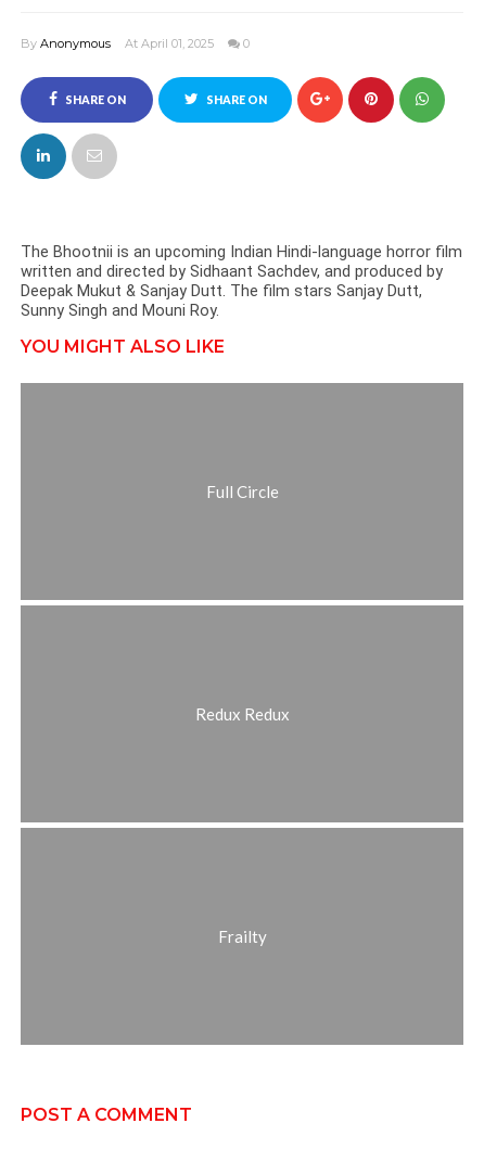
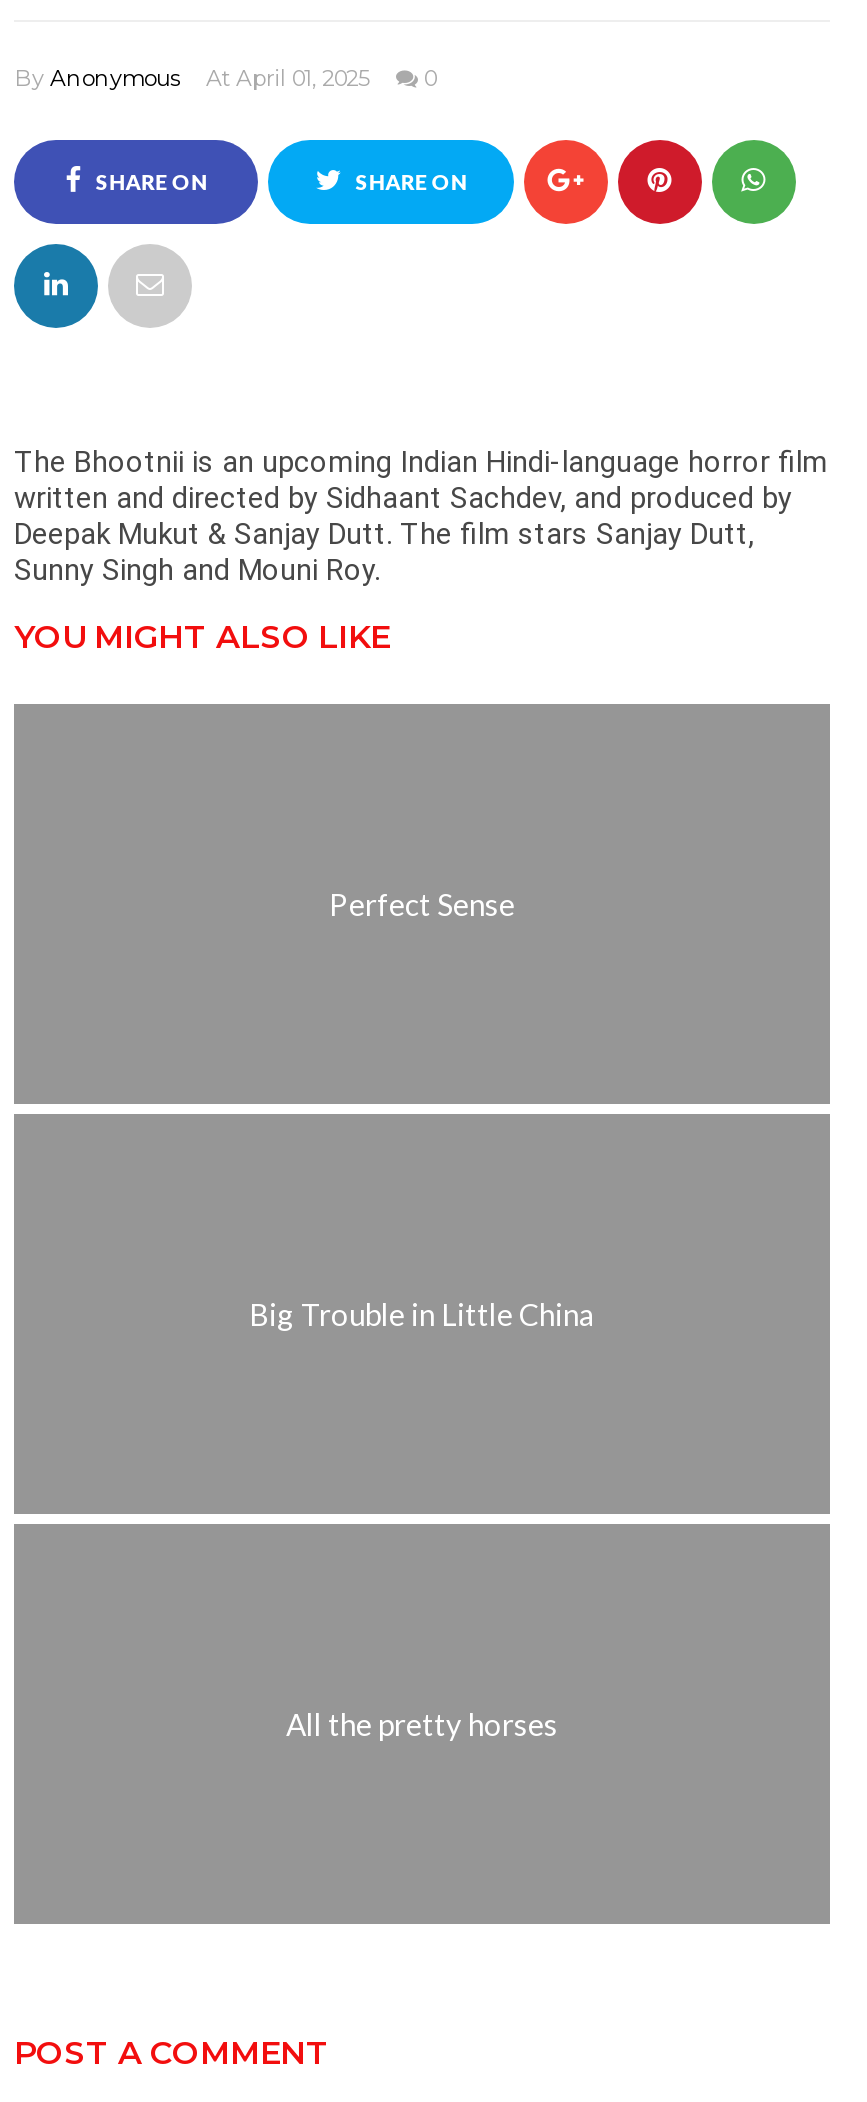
[206,482,278,501] Full Circle -> [329,886,515,922] Perfect Sense
[195,704,289,724] Redux Redux -> [249,1296,595,1332] Big Trouble in Little China
[218,927,266,946] Frailty -> [286,1706,558,1742] All the pretty horses

